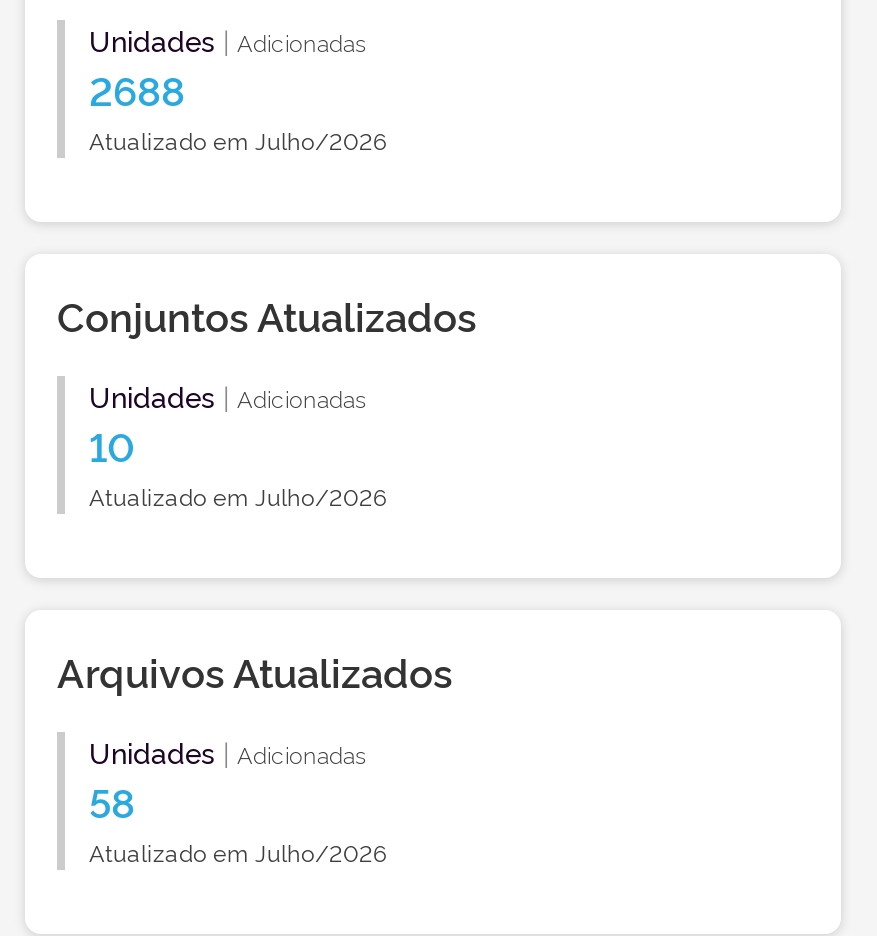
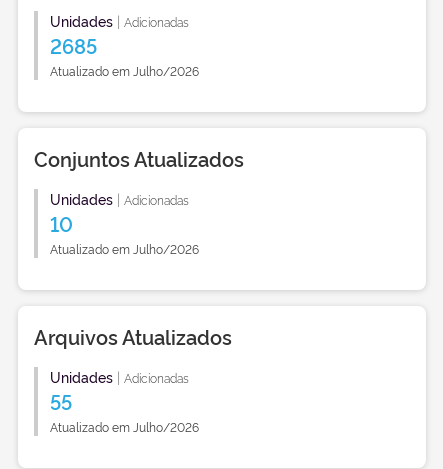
[89,59,185,115] 2688 -> [50,30,97,58] 2685
[89,771,135,827] 58 -> [50,386,72,414] 55

